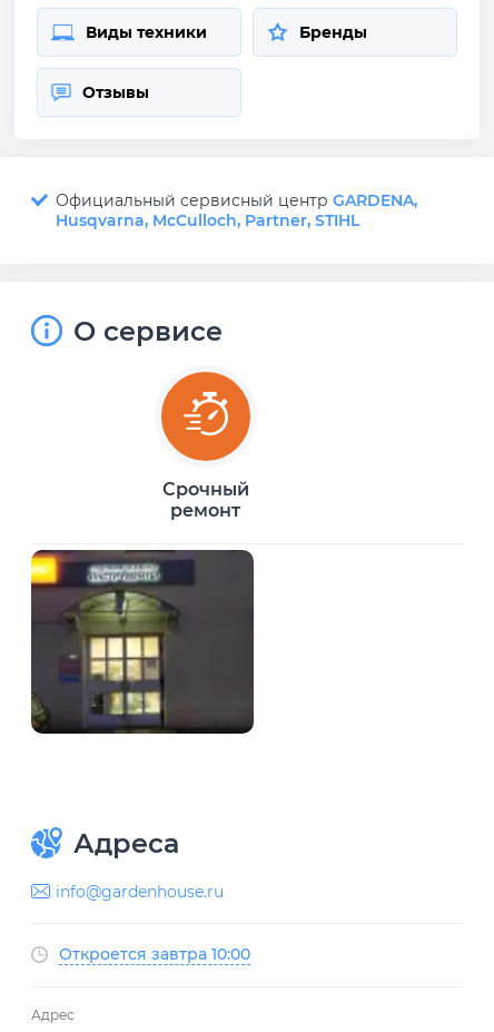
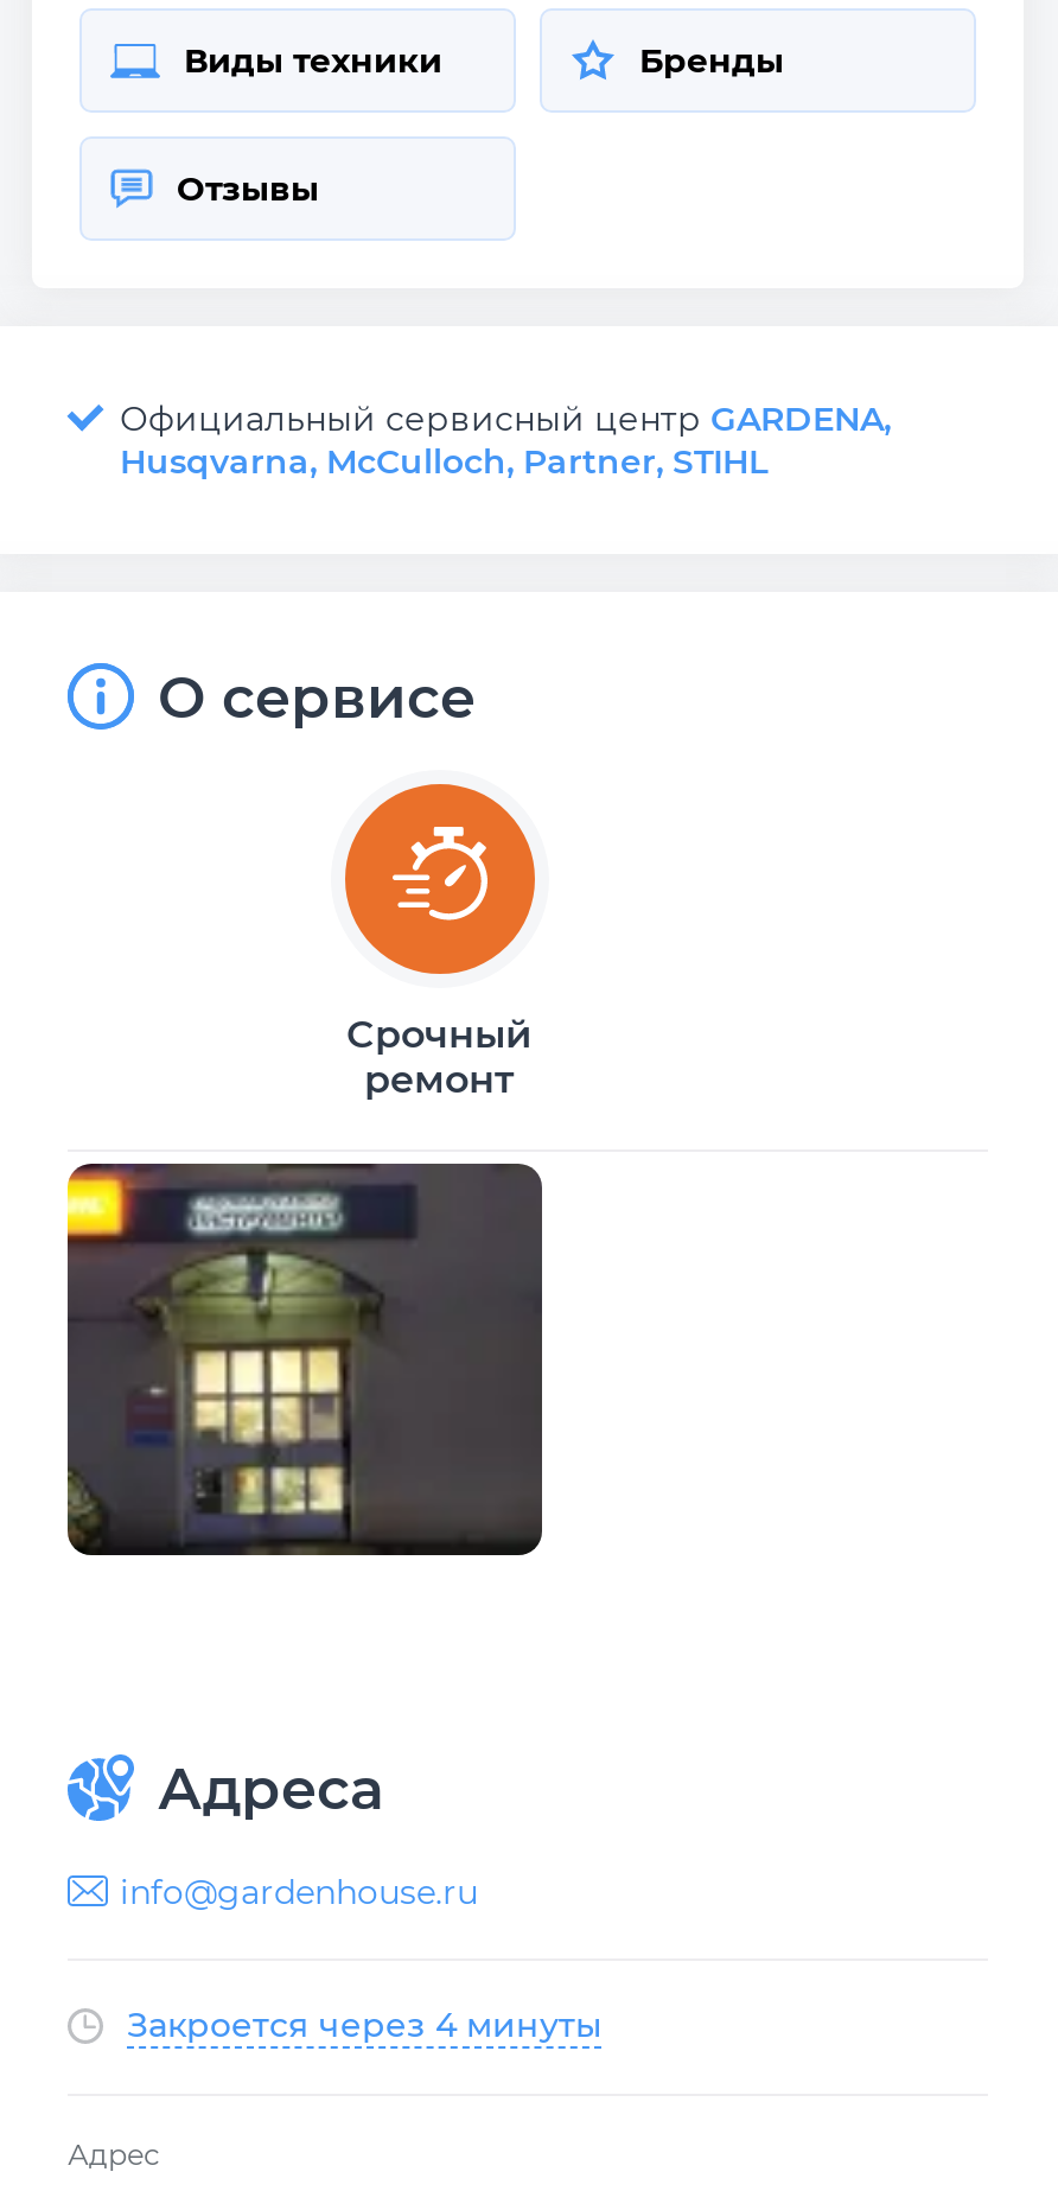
[59,944,250,965] Откроется завтра 10:00 -> [127,2005,601,2047] Закроется через 4 минуты

